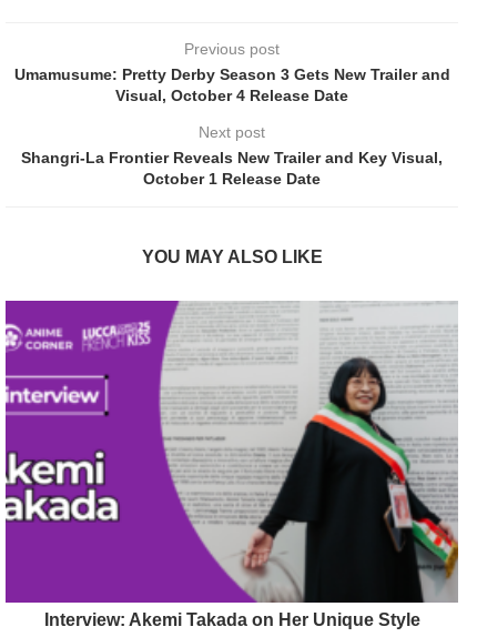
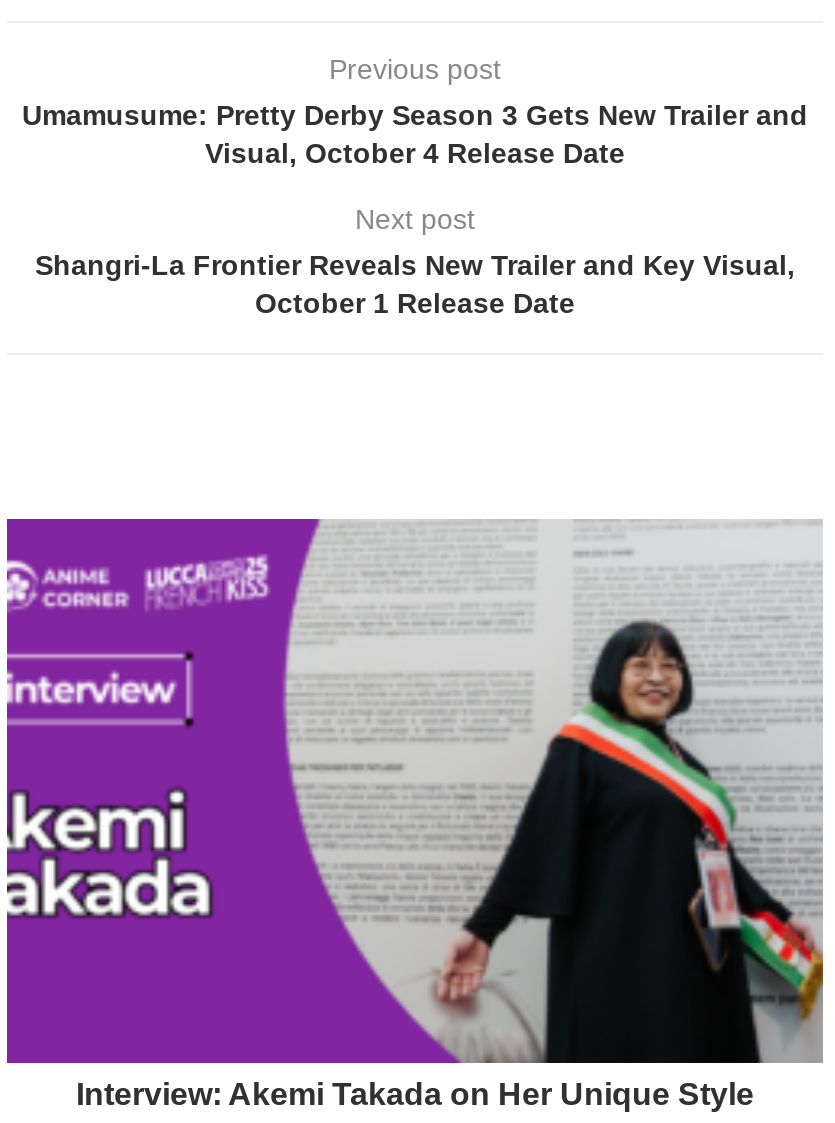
[141,247,322,266] YOU MAY ALSO LIKE -> none

